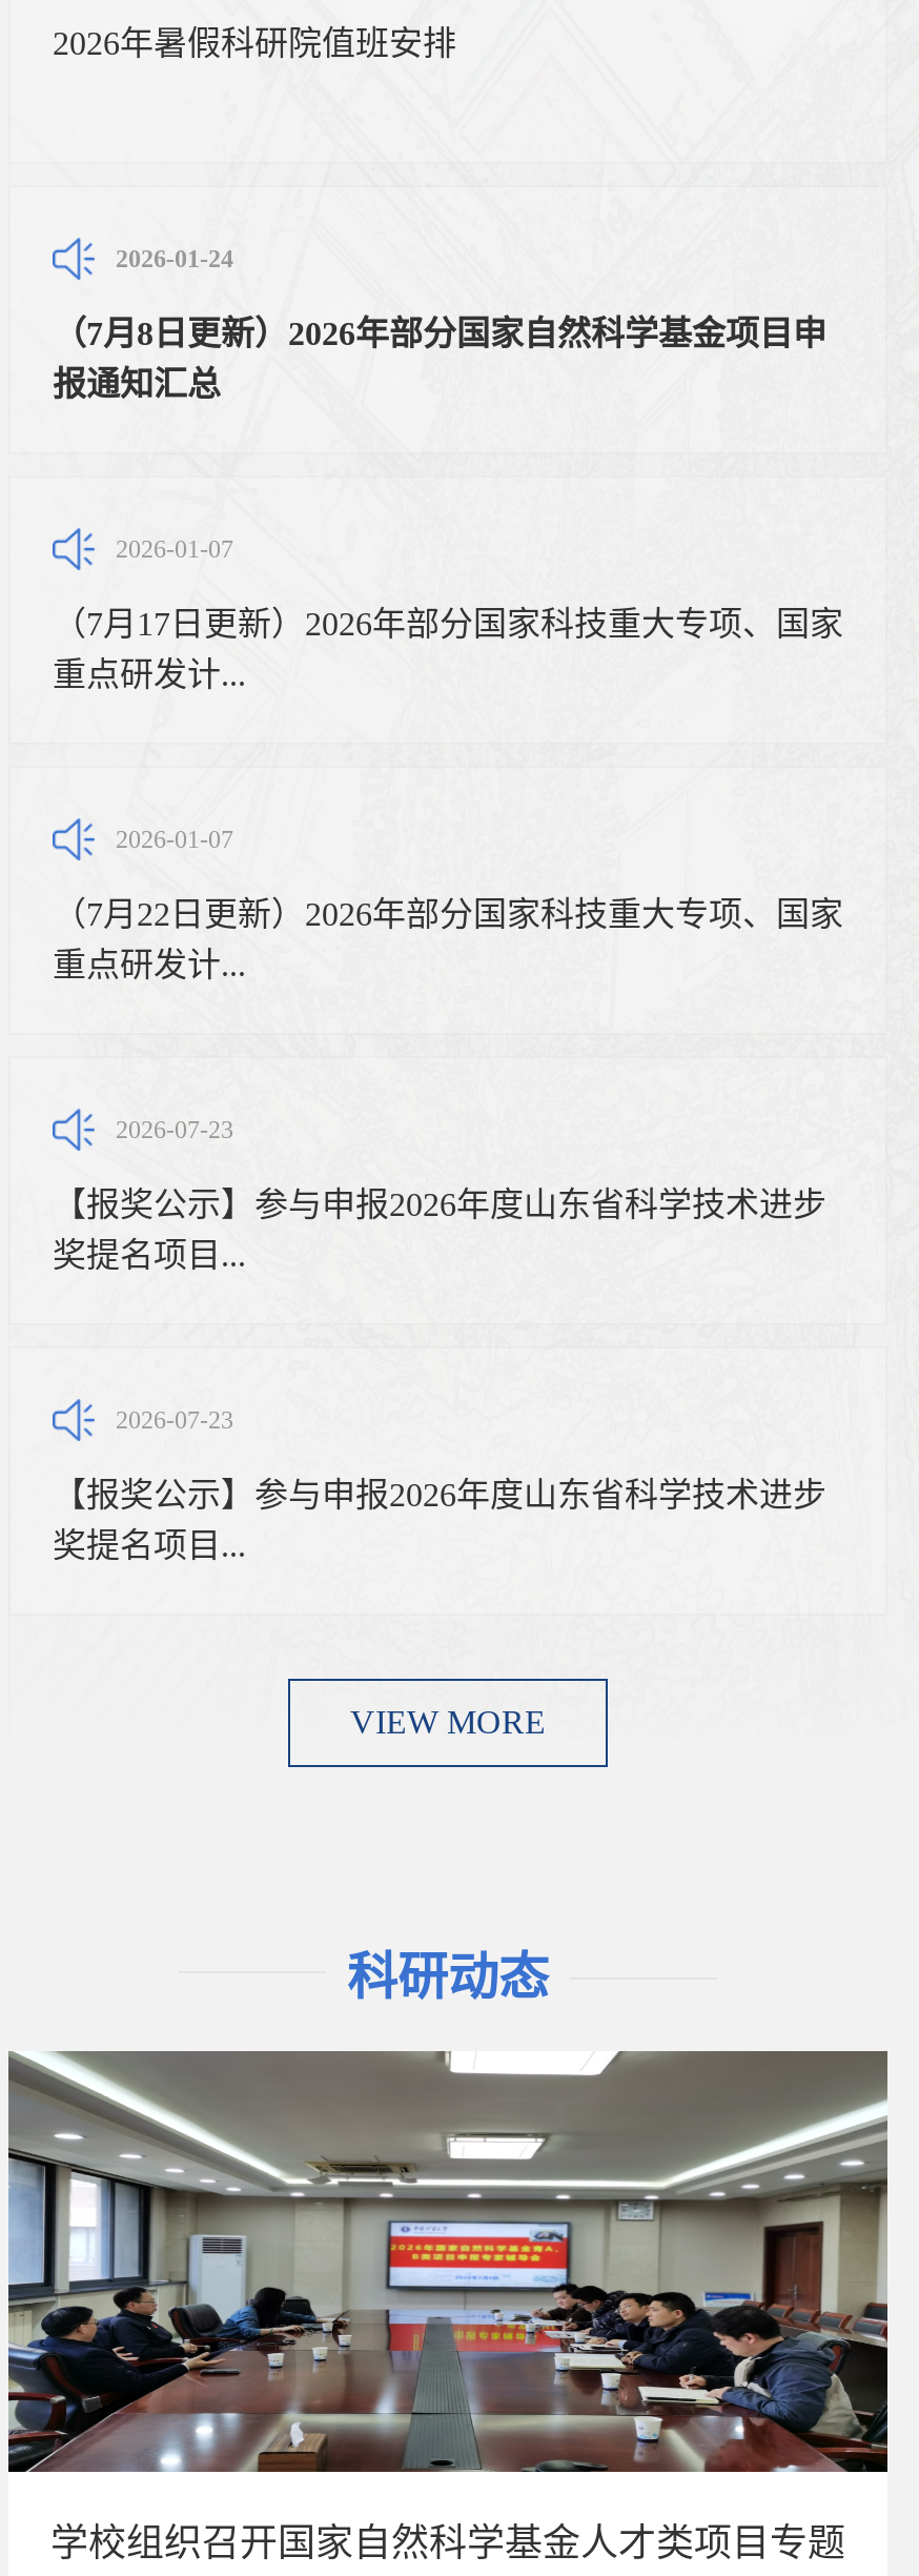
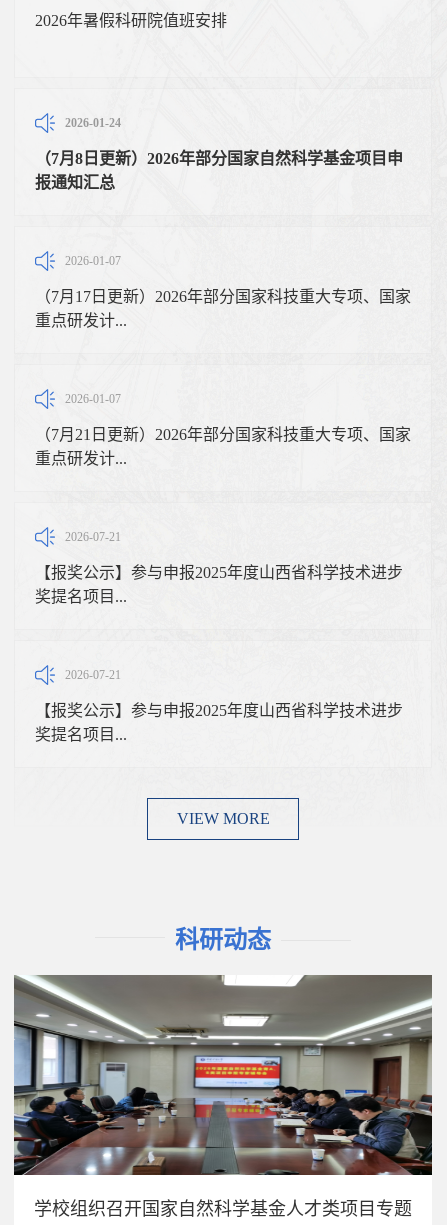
[53,896,843,932] （7月22日更新）2026年部分国家科技重大专项、国家 -> [35,426,411,443] （7月21日更新）2026年部分国家科技重大专项、国家
[116,1115,233,1144] 2026-07-23 -> [65,530,121,544] 2026-07-21
[53,1186,826,1222] 【报奖公示】参与申报2026年度山东省科学技术进步 -> [35,564,403,581] 【报奖公示】参与申报2025年度山西省科学技术进步
[116,1405,233,1435] 2026-07-23 -> [65,668,121,682] 2026-07-21
[53,1477,826,1513] 【报奖公示】参与申报2026年度山东省科学技术进步 -> [35,702,403,719] 【报奖公示】参与申报2025年度山西省科学技术进步

